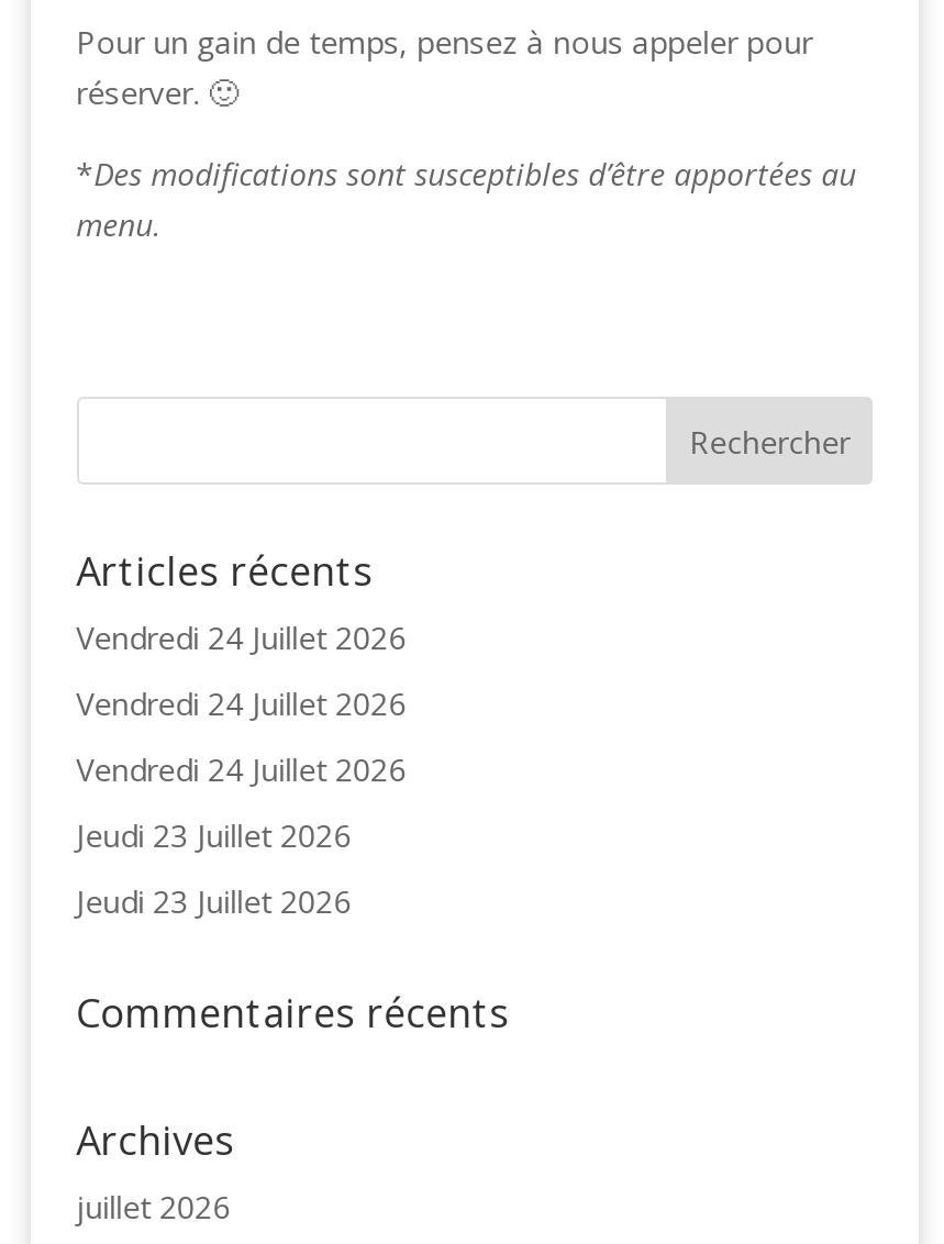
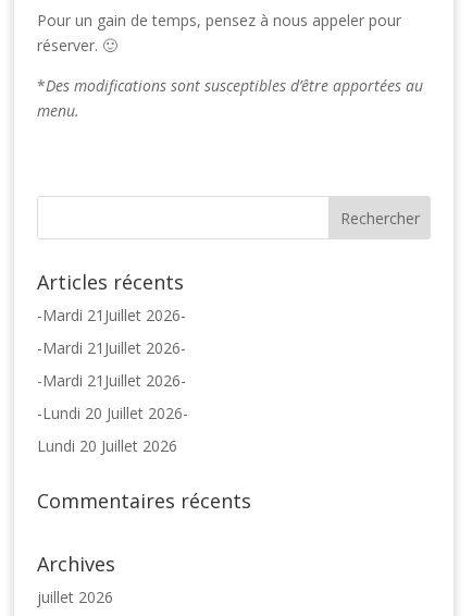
[76,616,406,658] Vendredi 24 Juillet 2026 -> [37,305,186,325] -Mardi 21Juillet 2026-
[76,682,406,724] Vendredi 24 Juillet 2026 -> [37,337,186,358] -Mardi 21Juillet 2026-
[76,748,406,790] Vendredi 24 Juillet 2026 -> [37,370,186,390] -Mardi 21Juillet 2026-
[76,814,351,856] Jeudi 23 Juillet 2026 -> [37,402,188,423] -Lundi 20 Juillet 2026-
[76,880,351,922] Jeudi 23 Juillet 2026 -> [37,435,177,456] Lundi 20 Juillet 2026

